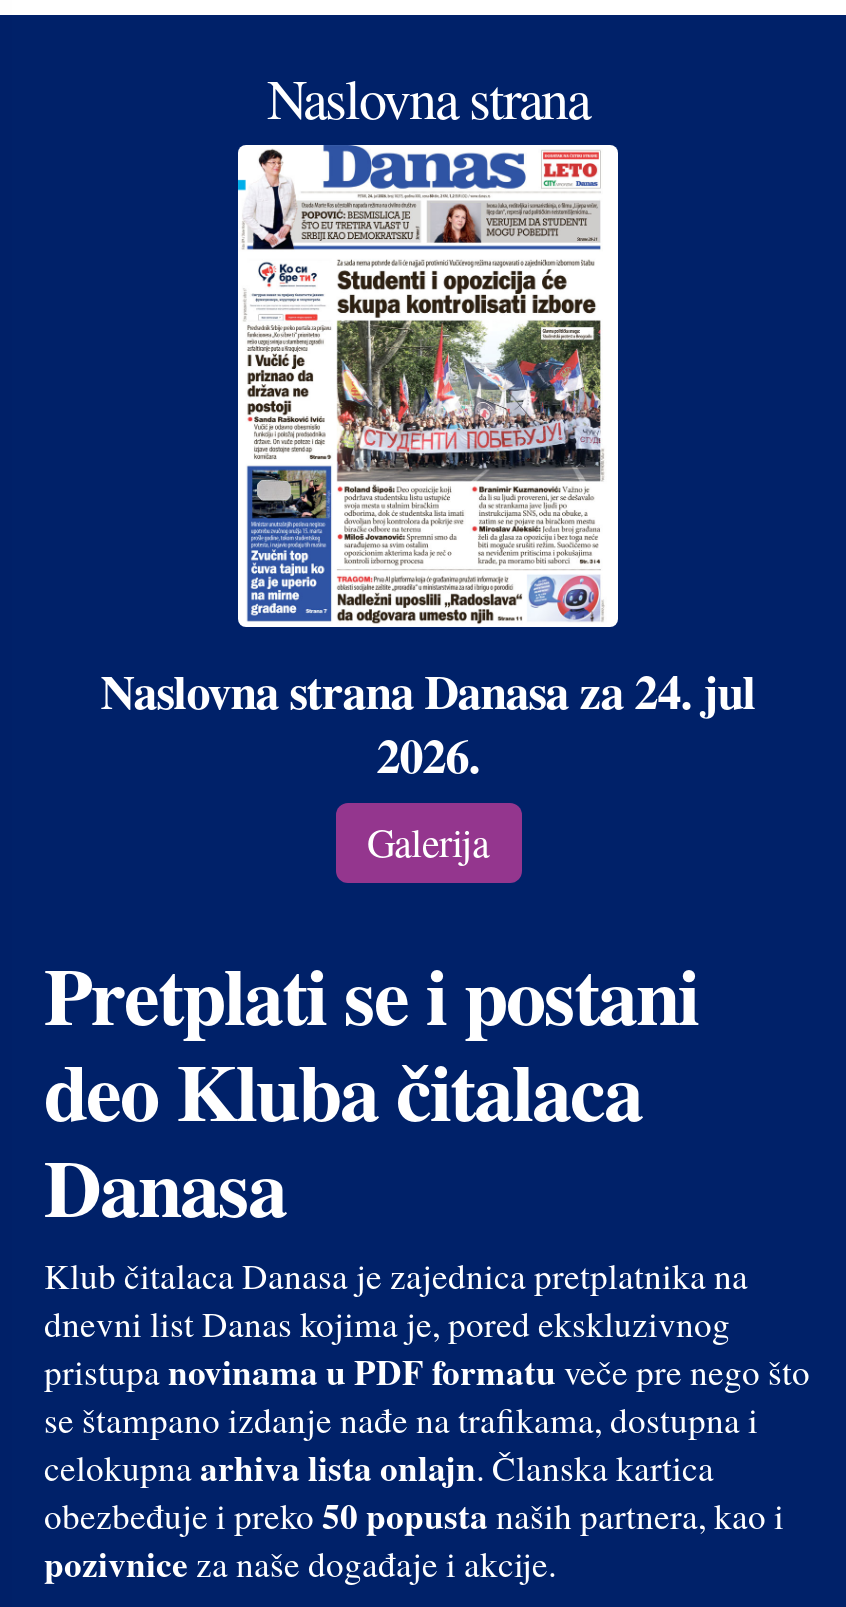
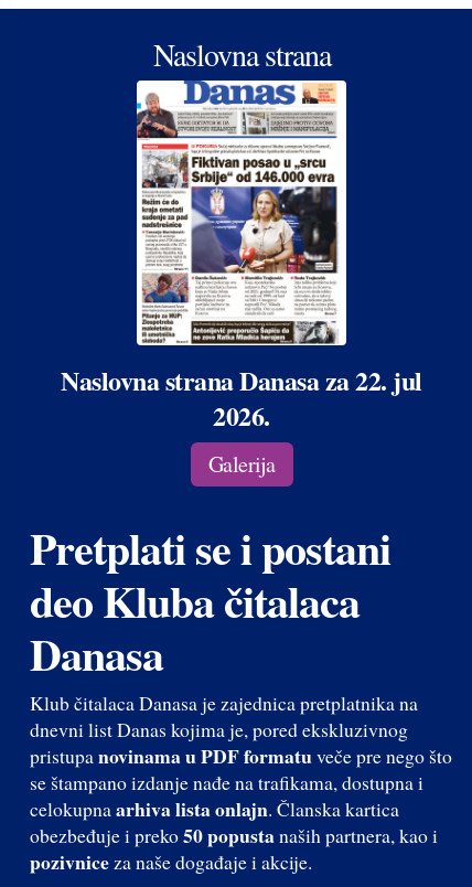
[100,149,756,725] [image] | Naslovna strana Danasa za 24. jul -> [61,82,422,399] [image] | Naslovna strana Danasa za 22. jul

